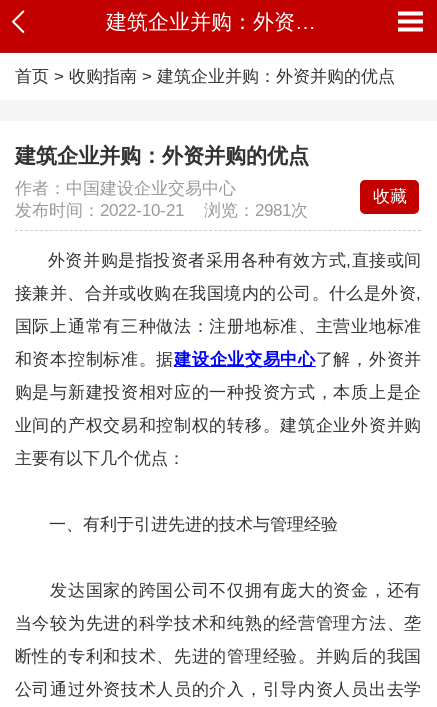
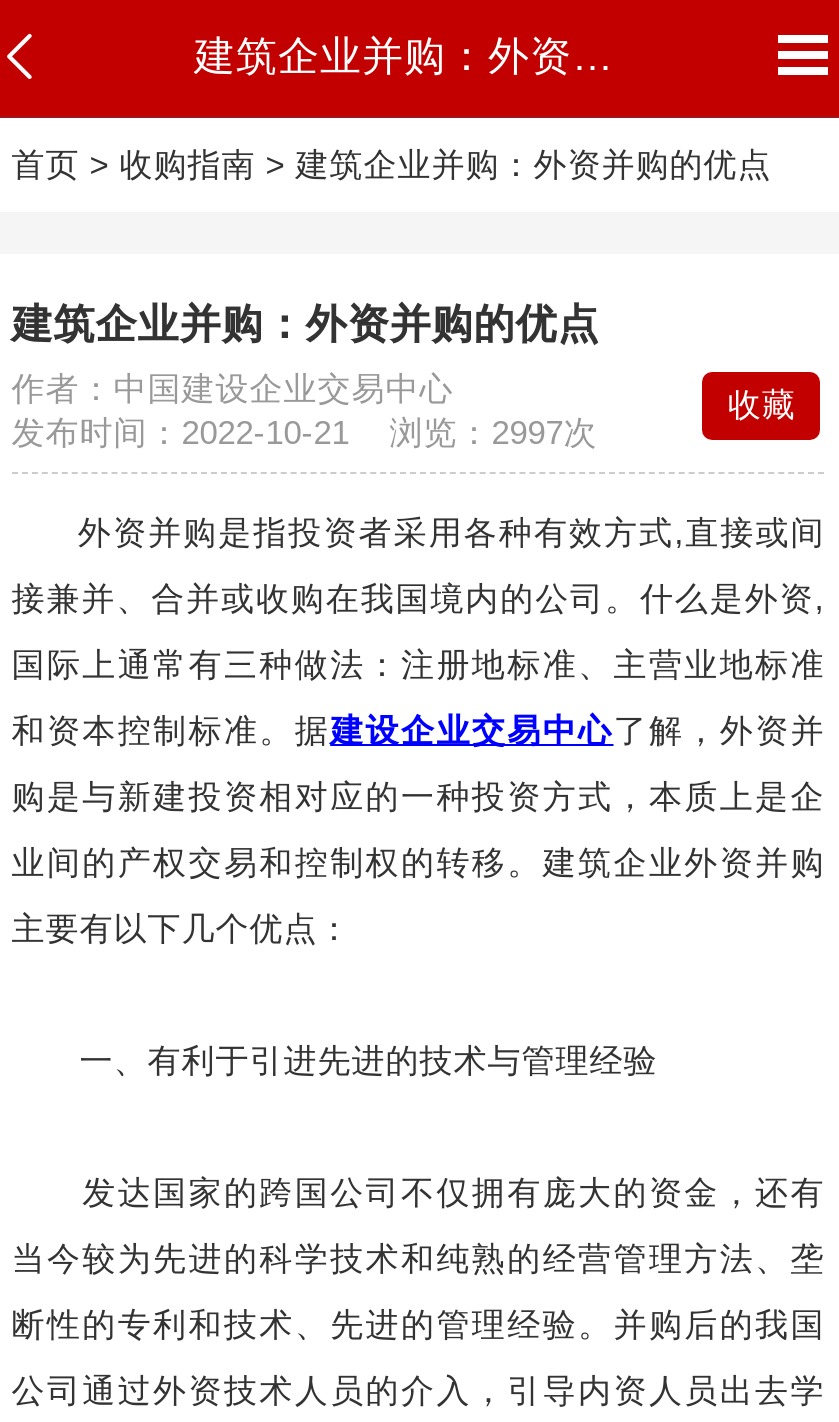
[15,201,308,220] 发布时间：2022-10-21 浏览：2981次 -> [11,414,597,452] 发布时间：2022-10-21 浏览：2997次

